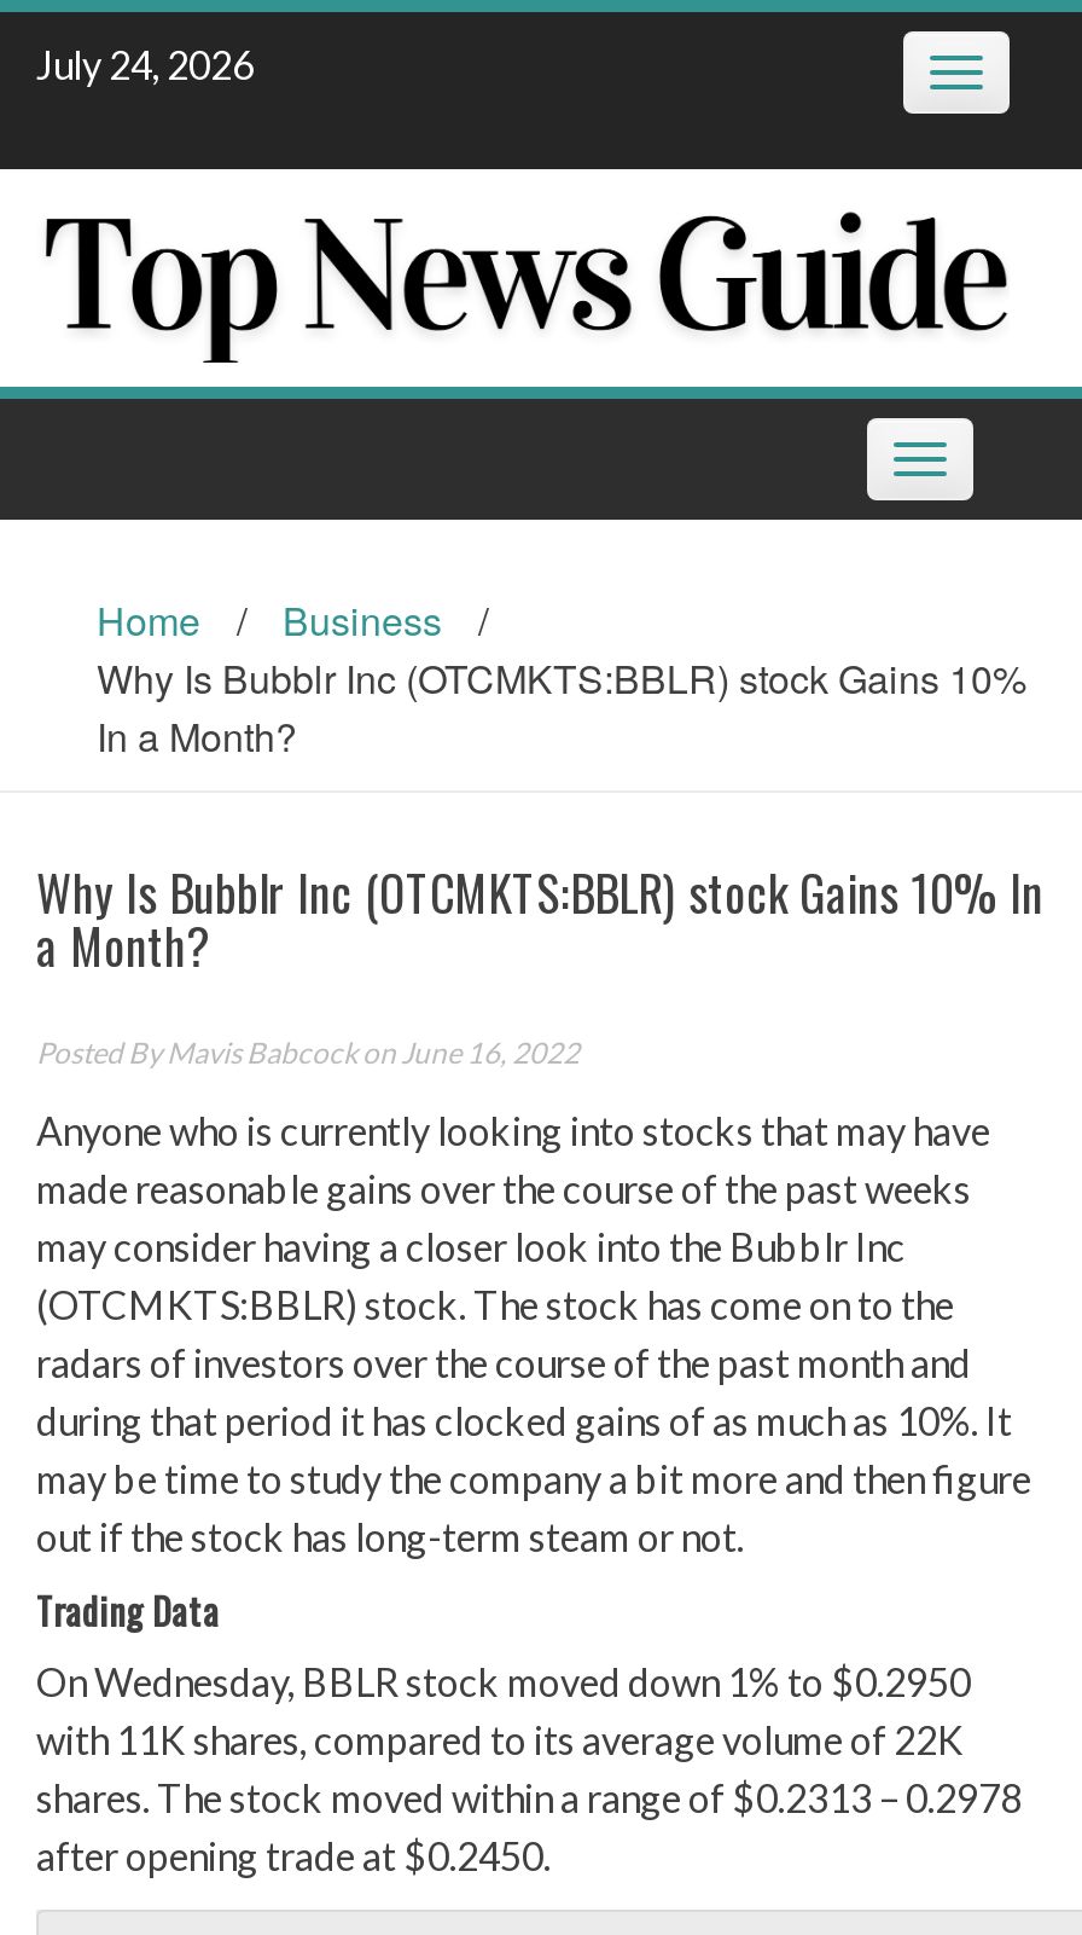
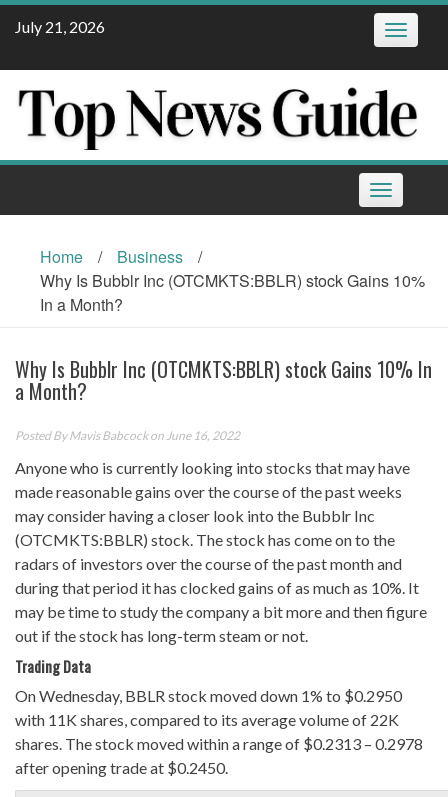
[36,41,254,87] July 24, 2026 -> [15,17,105,36] July 21, 2026

